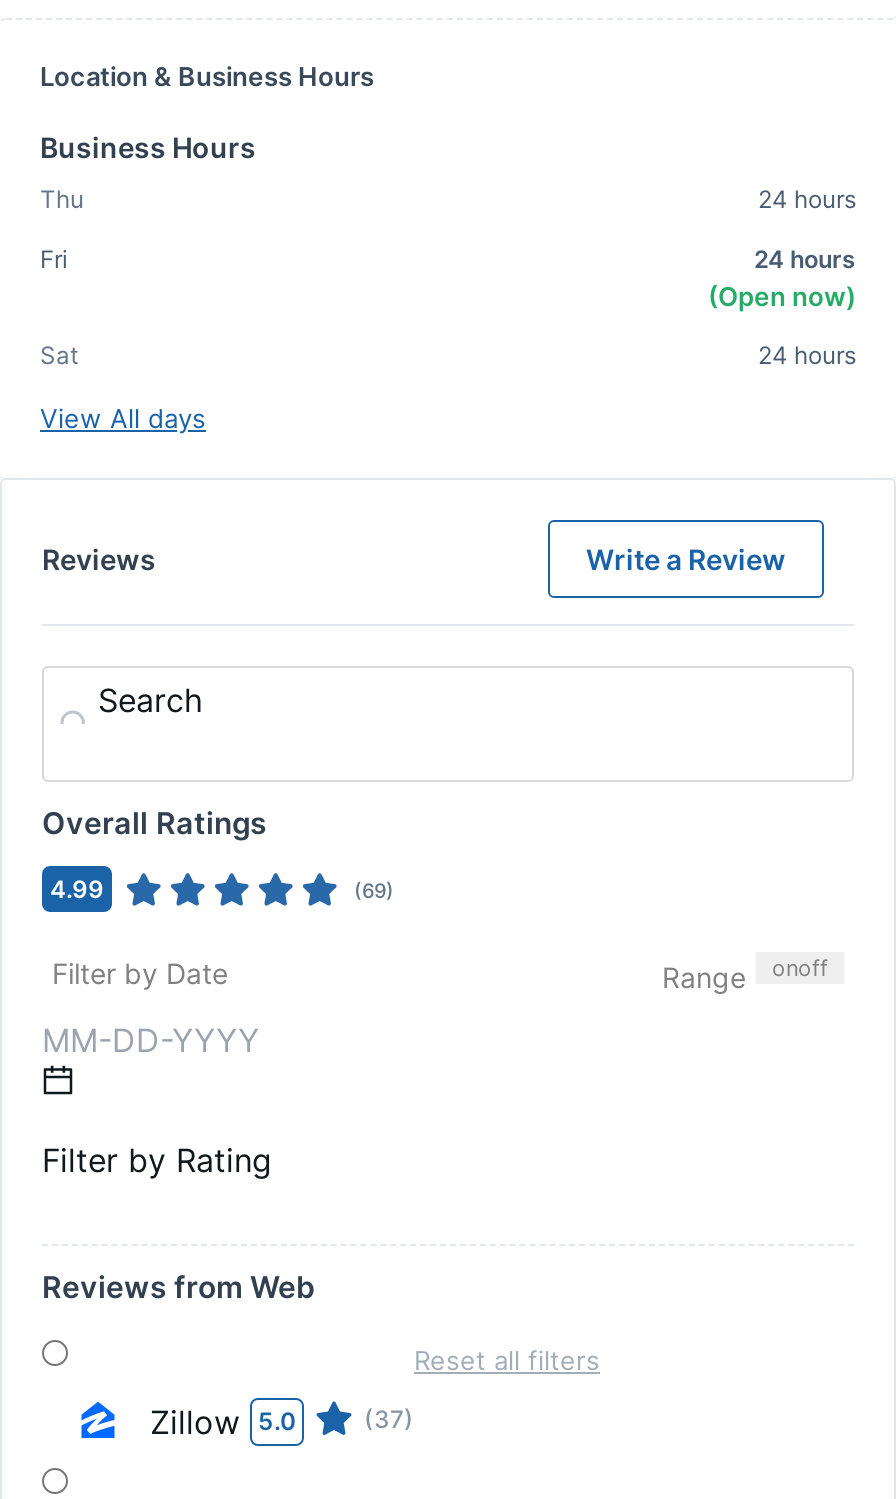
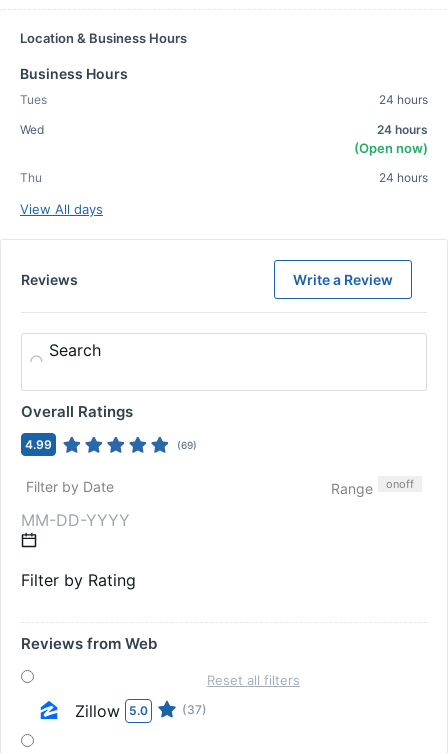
moved [40,184,84,214] -> [20,170,42,185]: Thu
none -> [20,92,47,107] Tues
[40,244,68,274] Fri -> [20,122,44,137] Wed
[40,340,78,370] Sat -> none

